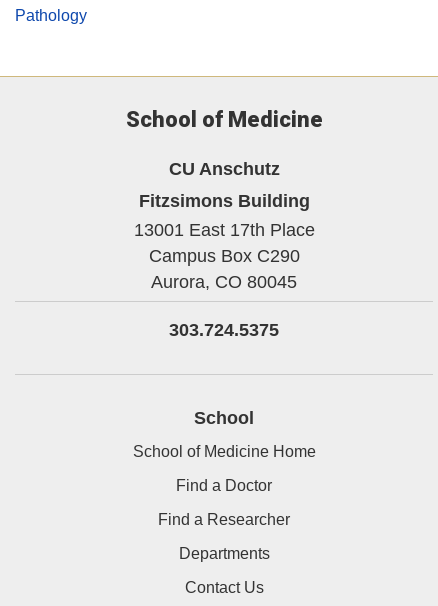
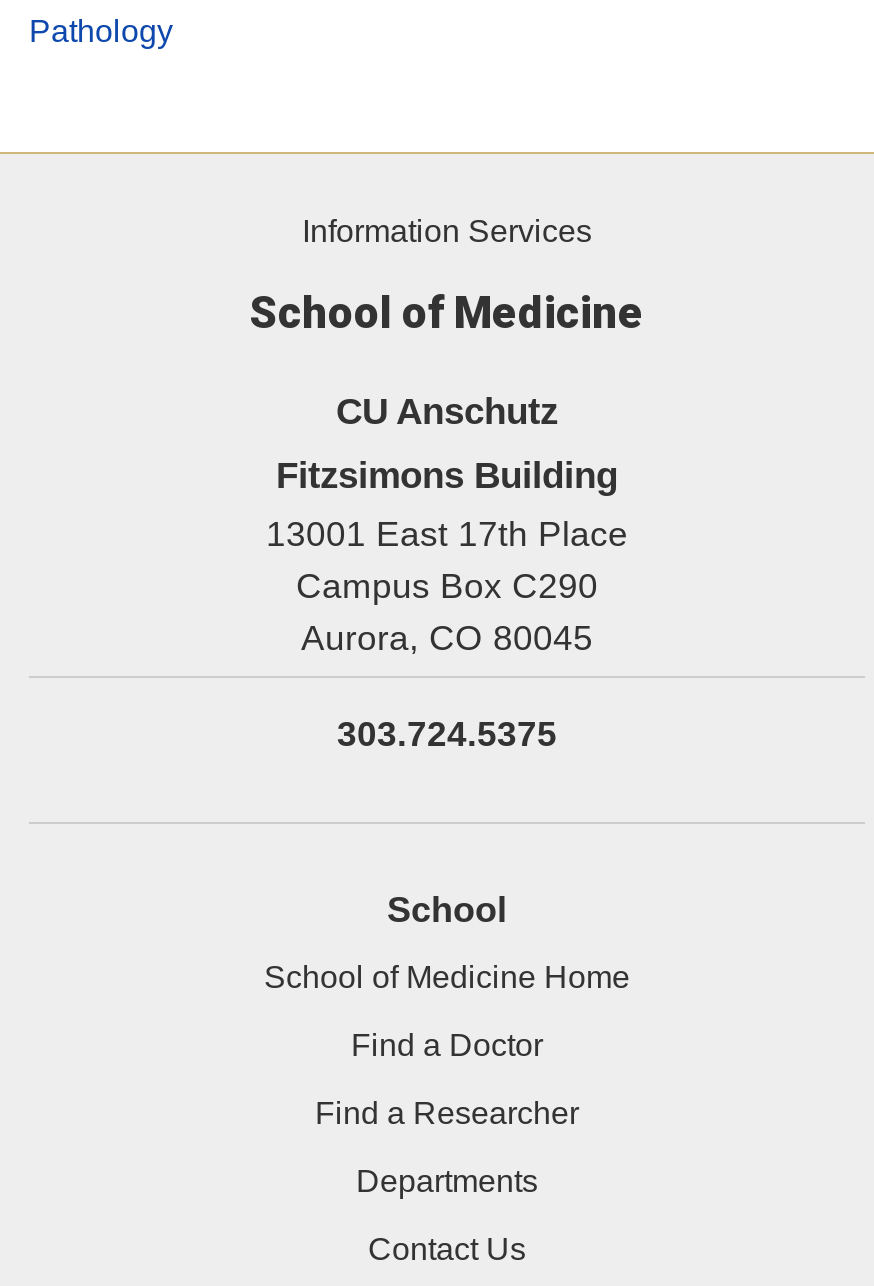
none -> [302,215,592,249] Information Services

